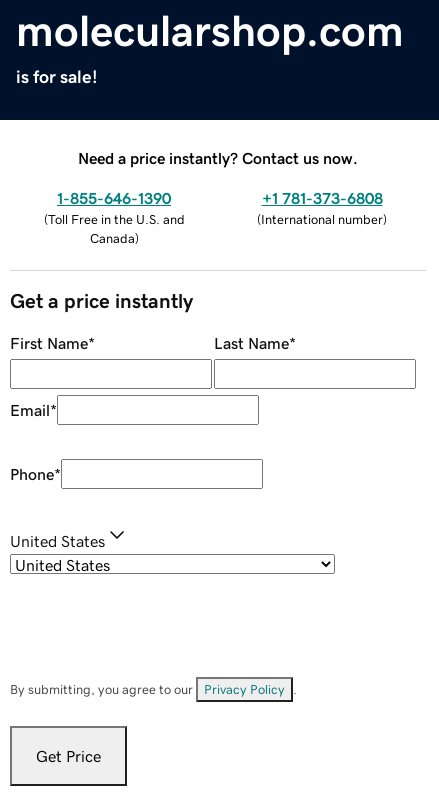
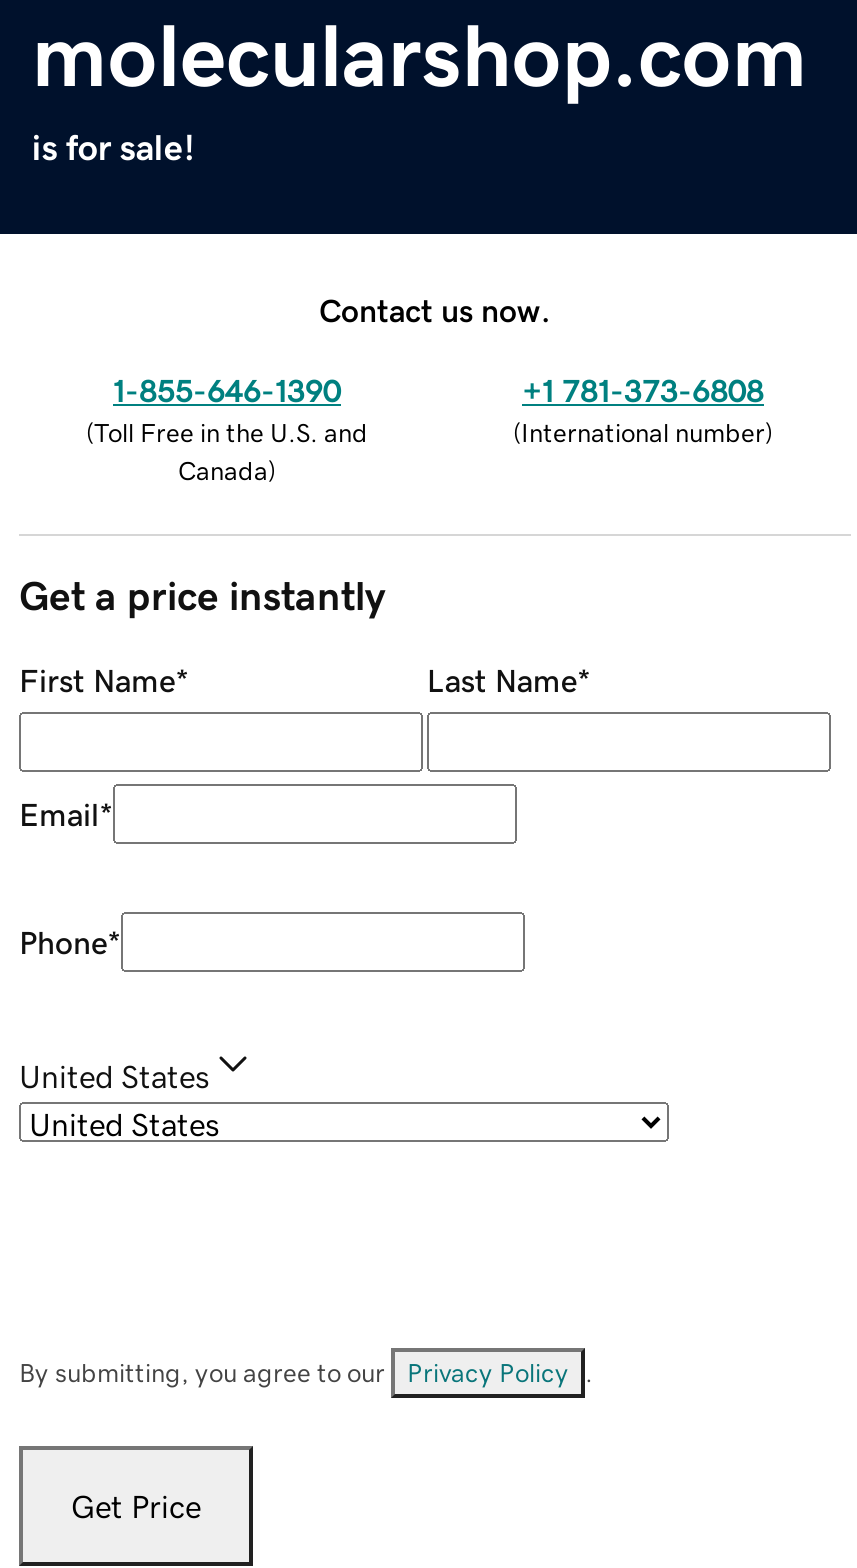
[78,150,358,166] Need a price instantly? Contact us now. -> [319,293,551,325] Contact us now.

